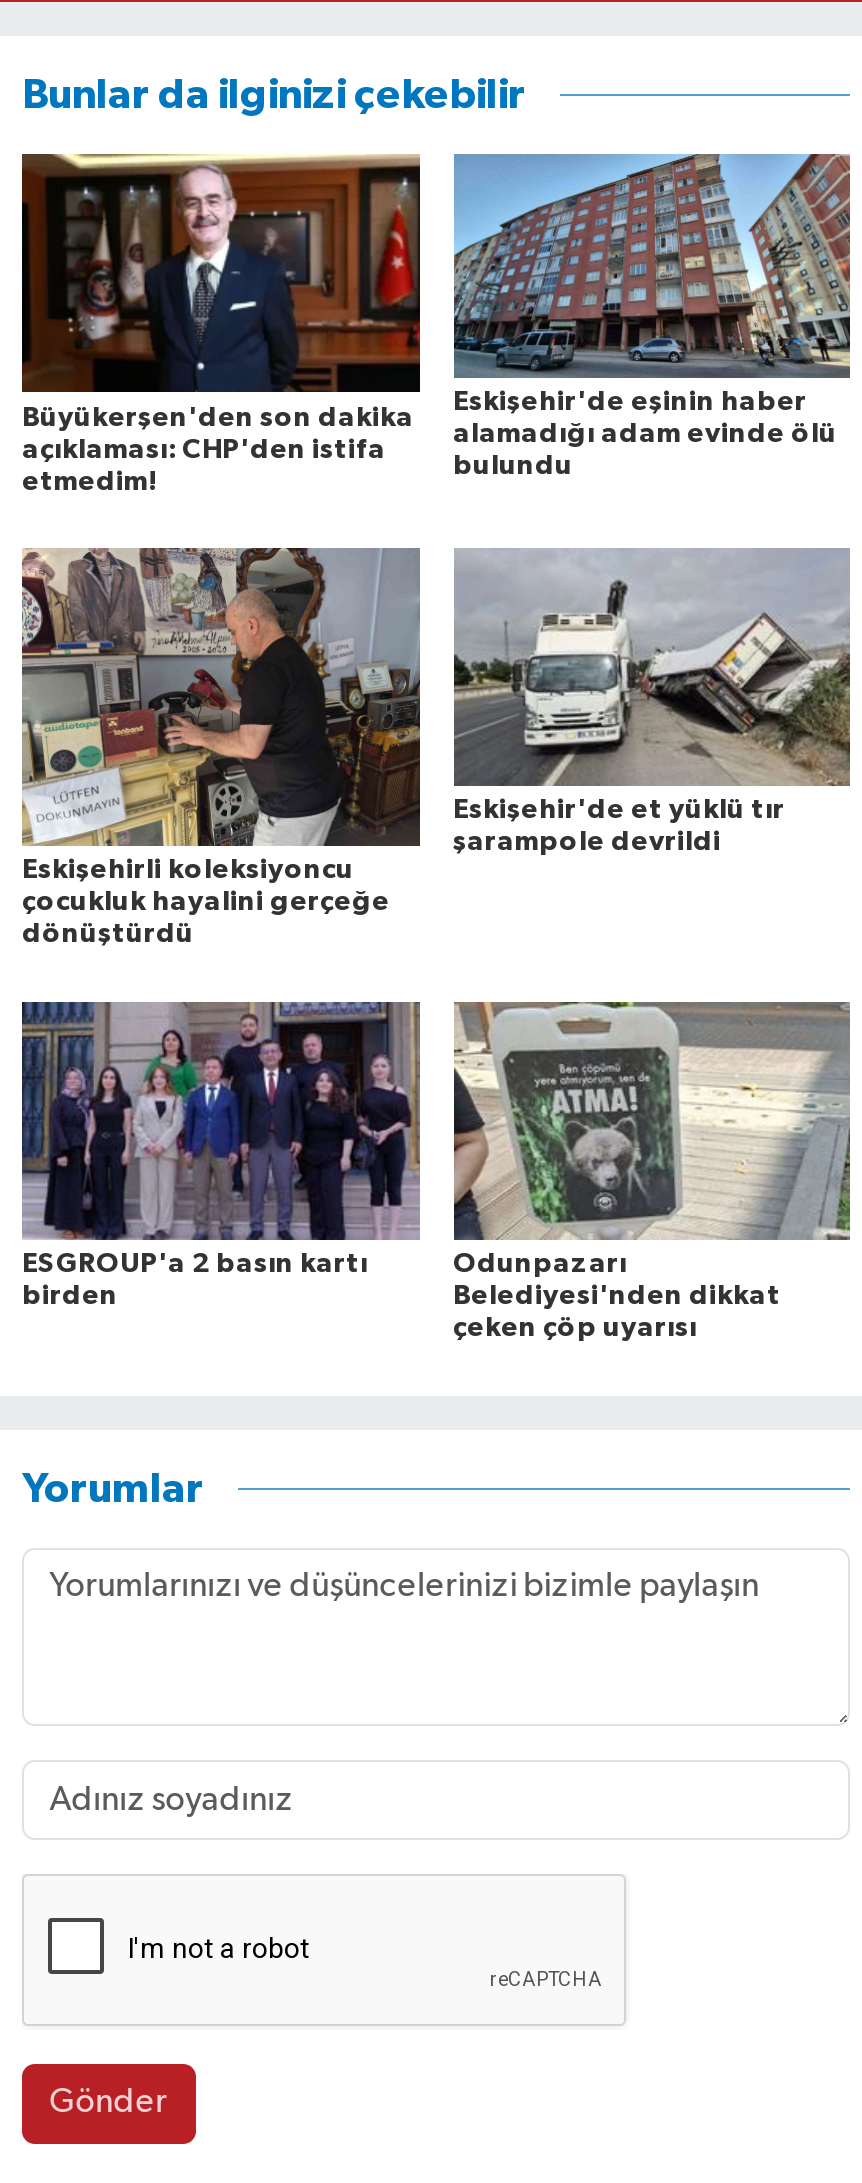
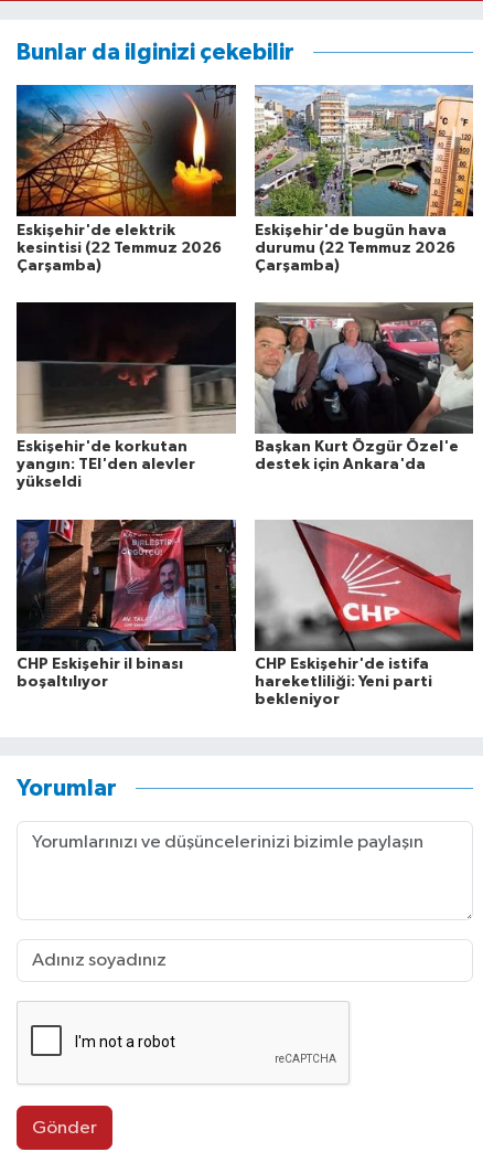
[20,152,420,495] [image] | Büyükerşen'den son dakika | açıklaması: CHP'den istifa | etmedim! -> [15,84,237,273] [image] | Eskişehir'de elektrik | kesintisi (22 Temmuz 2026 | Çarşamba)
[452,152,852,480] [image] | Eskişehir'de eşinin haber | alamadığı adam evinde ölü | bulundu -> [254,84,473,273] [image] | Eskişehir'de bugün hava | durumu (22 Temmuz 2026 | Çarşamba)
[20,546,420,948] [image] | Eskişehirli koleksiyoncu | çocukluk hayalini gerçeğe | dönüştürdü -> [17,301,236,490] [image] | Eskişehir'de korkutan | yangın: TEI'den alevler | yükseldi
[452,548,850,857] [image] | Eskişehir'de et yüklü tır | şarampole devrildi -> [254,302,473,473] [image] | Başkan Kurt Özgür Özel'e | destek için Ankara'da
[22,1000,422,1310] [image] | ESGROUP'a 2 basın kartı | birden -> [17,519,237,690] [image] | CHP Eskişehir il binası | boşaltılıyor
[453,1002,852,1342] [image] | Odunpazarı | Belediyesi'nden dikkat | çeken çöp uyarısı -> [254,520,473,708] [image] | CHP Eskişehir'de istifa | hareketliliği: Yeni parti | bekleniyor

